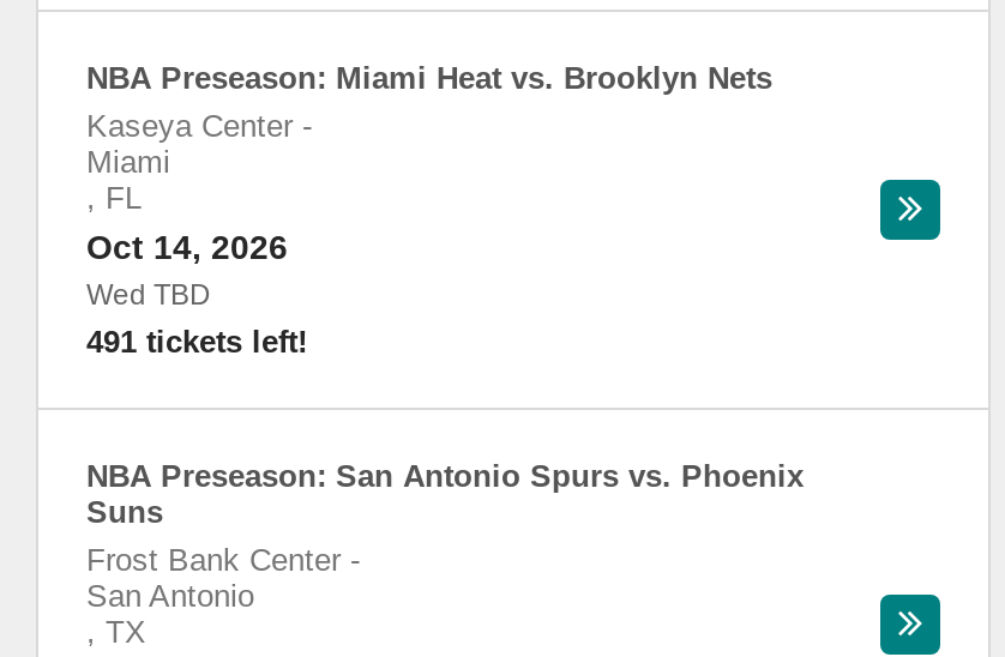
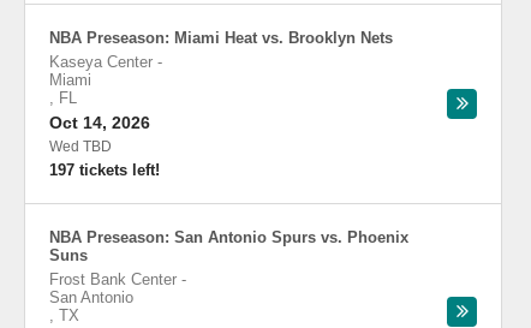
[86,324,307,360] 491 tickets left! -> [49,161,160,179] 197 tickets left!

